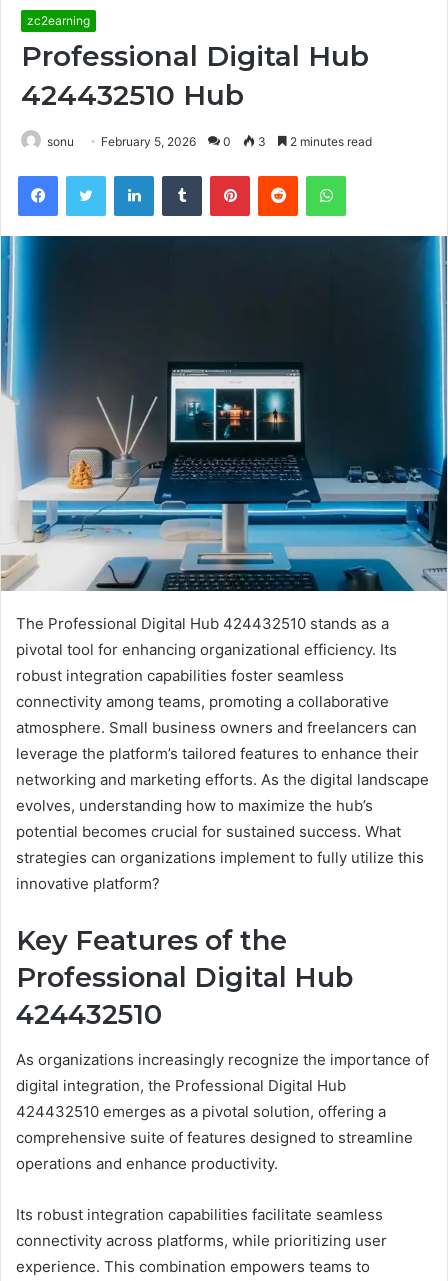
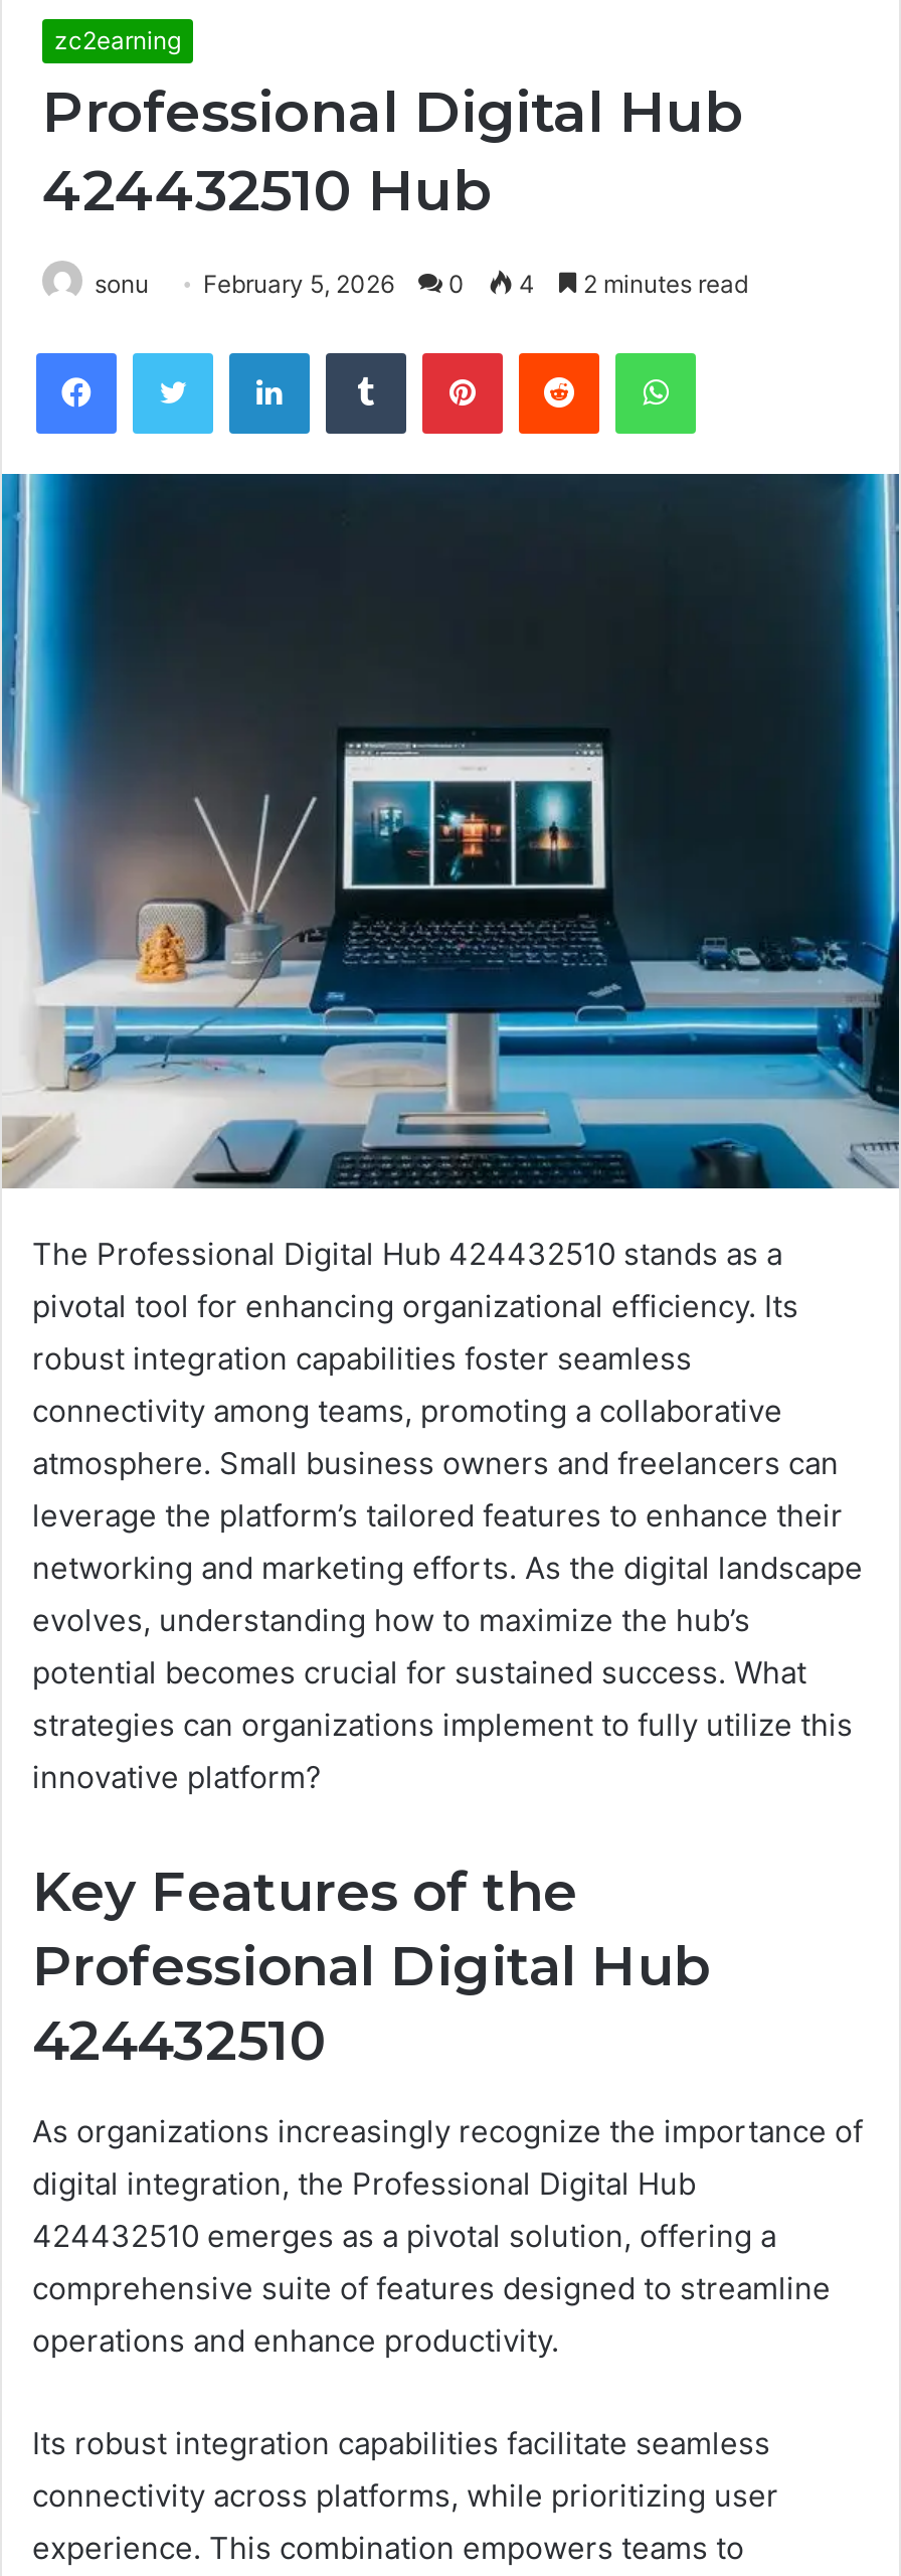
[47,134,372,149] sonu February 5, 2026 0 3 2 minutes read -> [95,269,748,299] sonu February 5, 2026 0 4 2 minutes read

